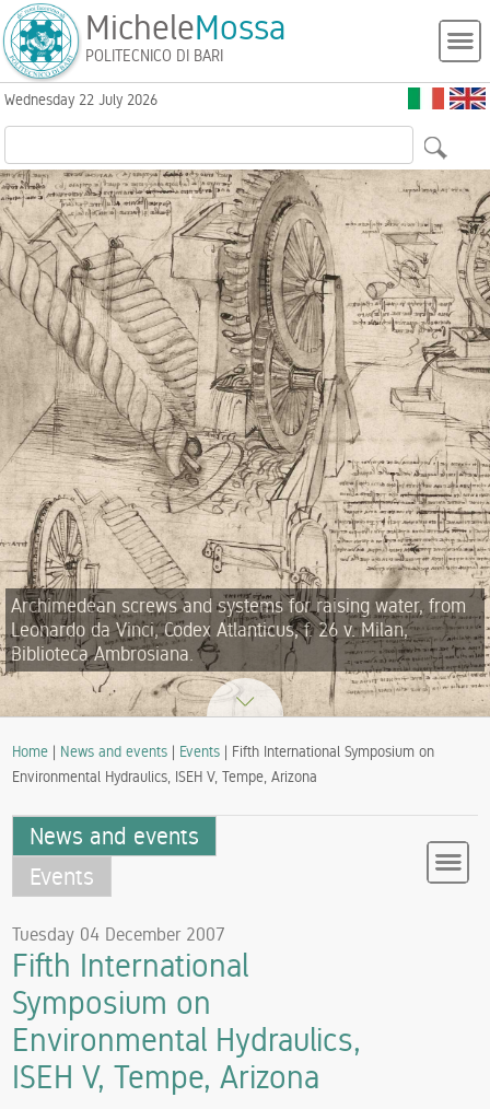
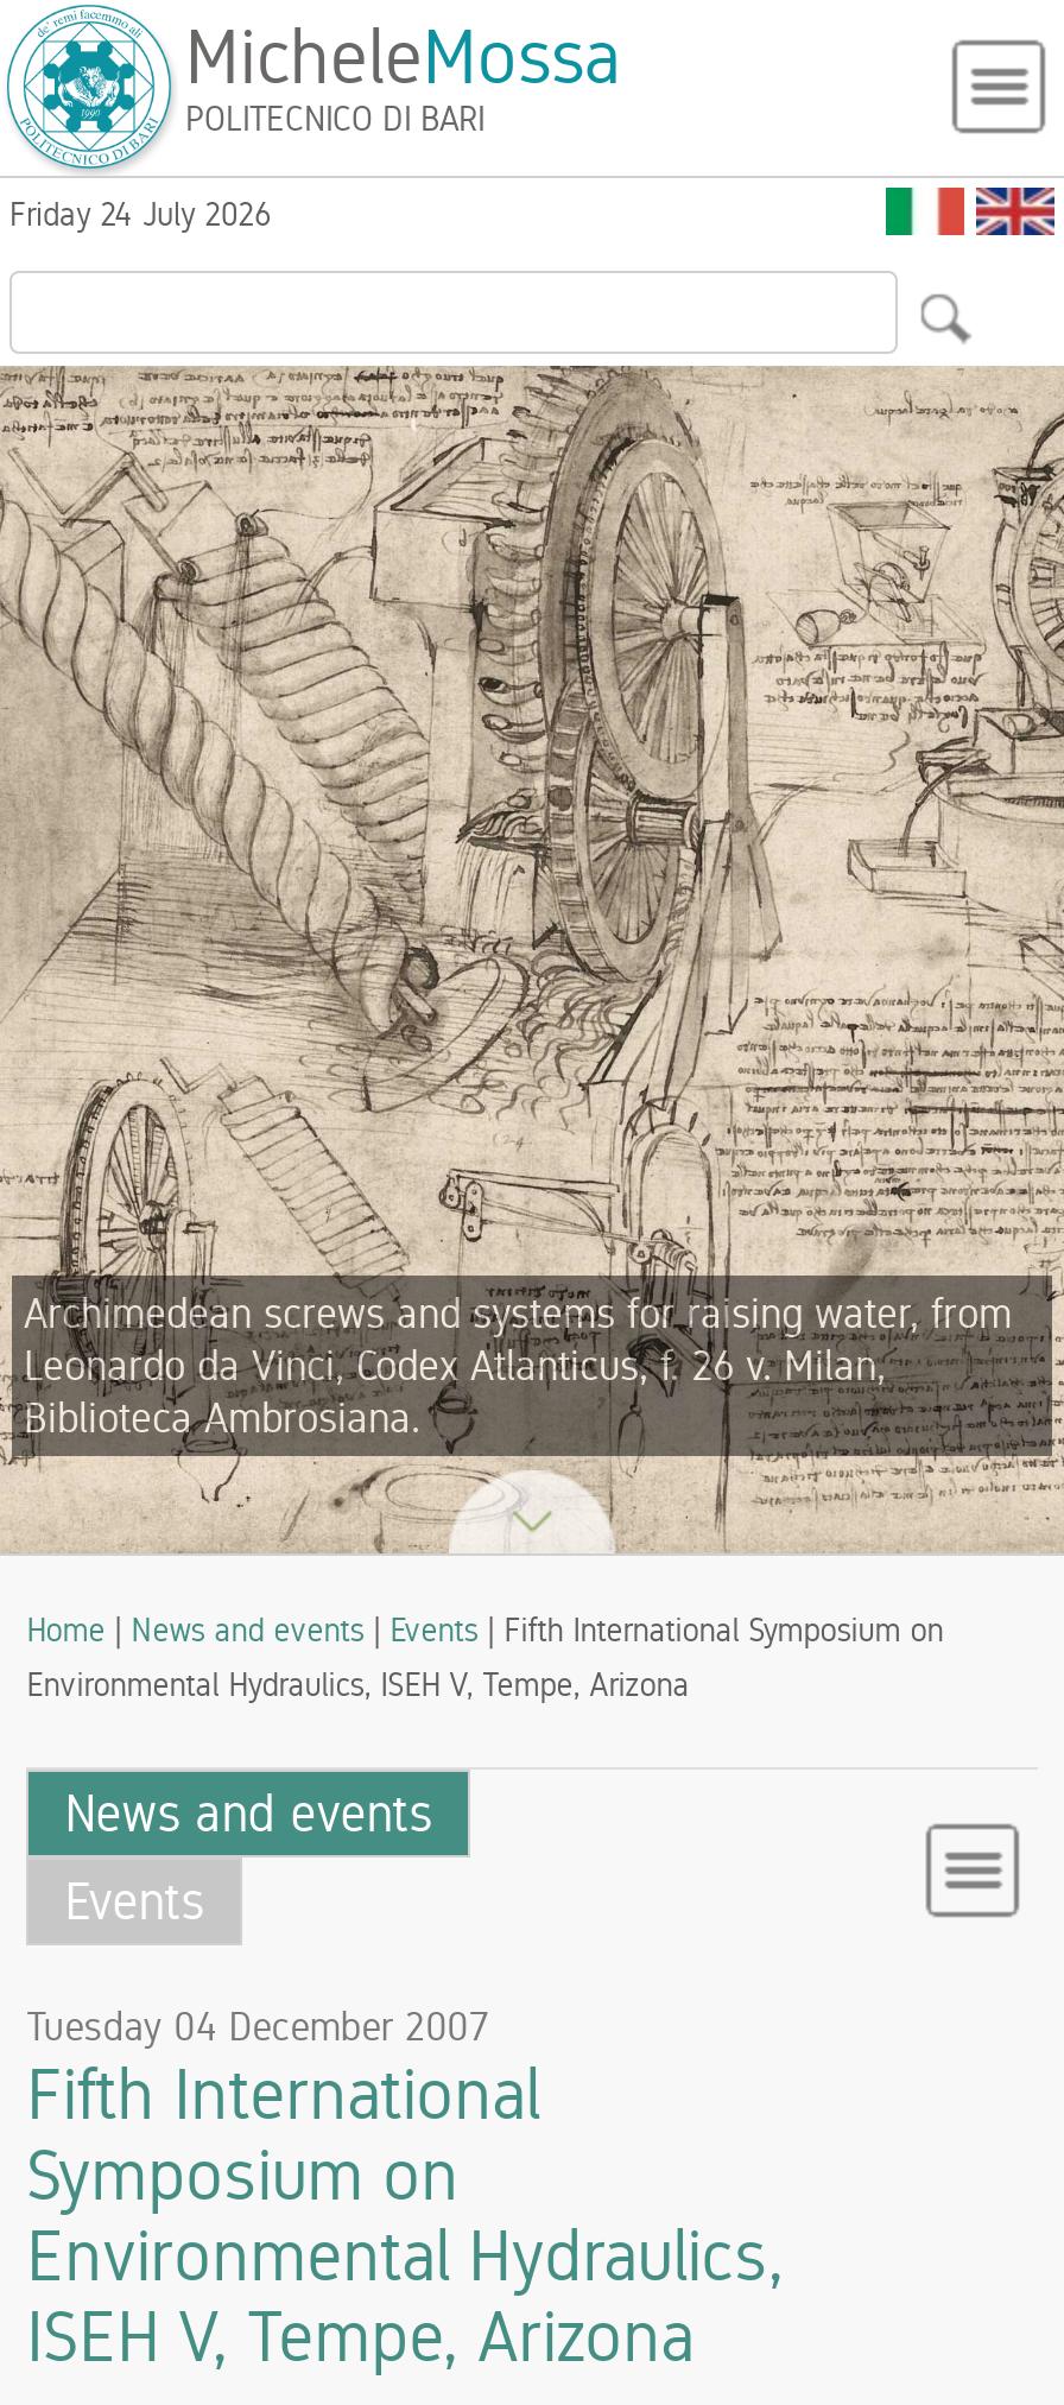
[4,91,157,108] Wednesday 22 July 2026 -> [9,195,271,233] Friday 24 July 2026

